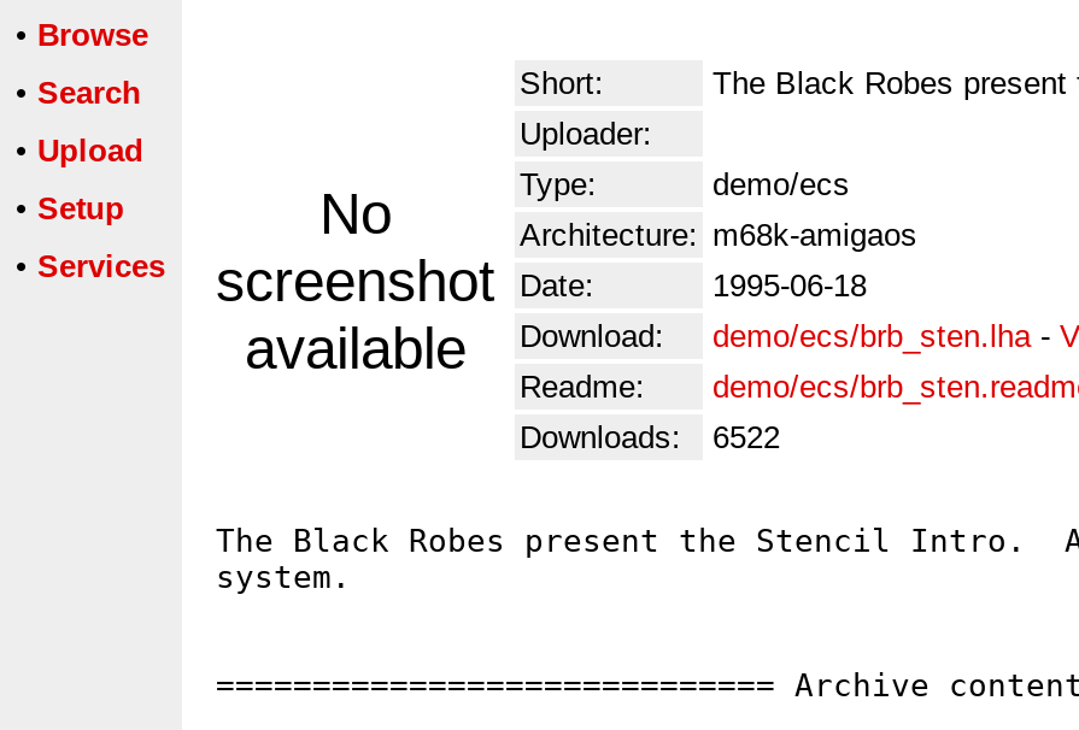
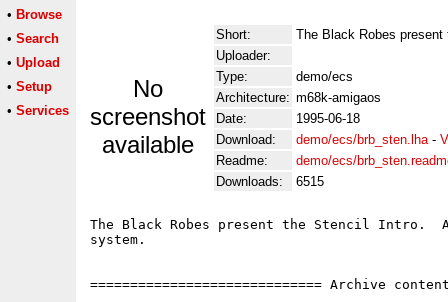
[520,419,780,455] Downloads: 6522 -> [216,174,324,189] Downloads: 6515

